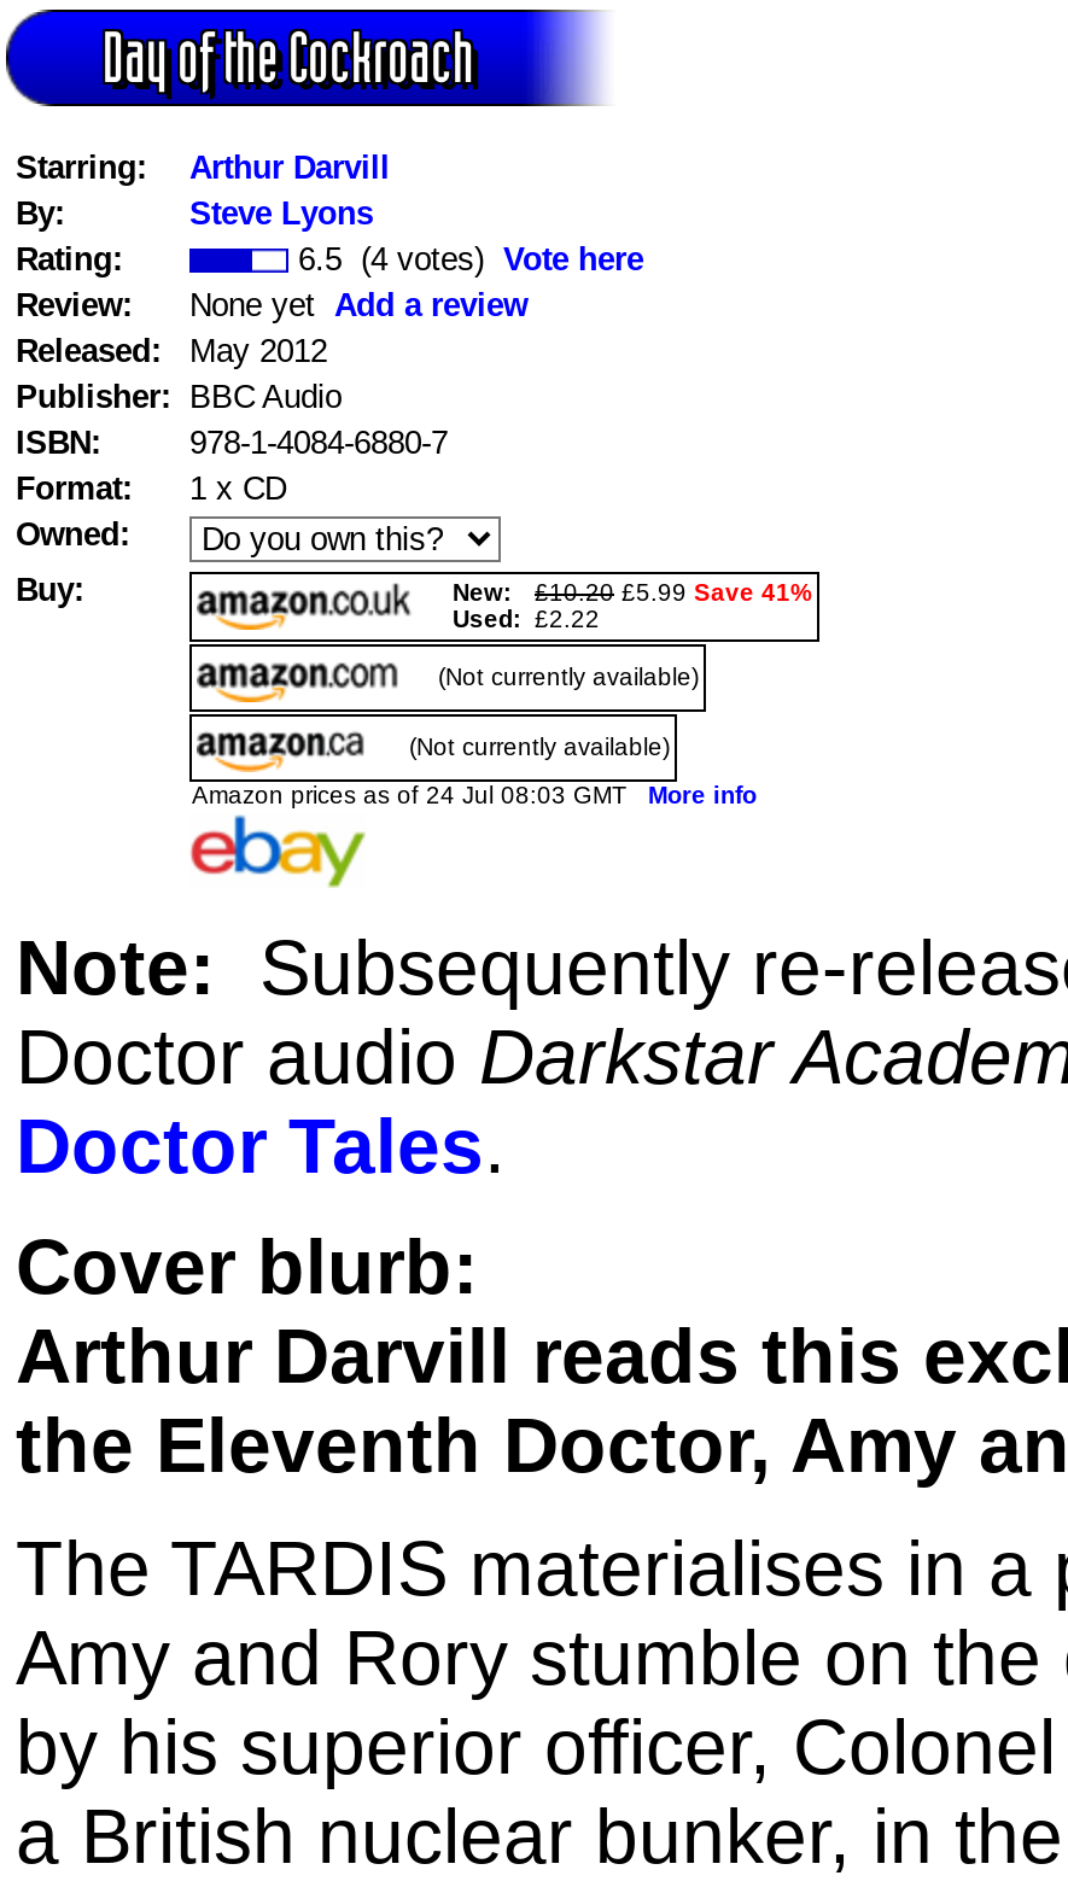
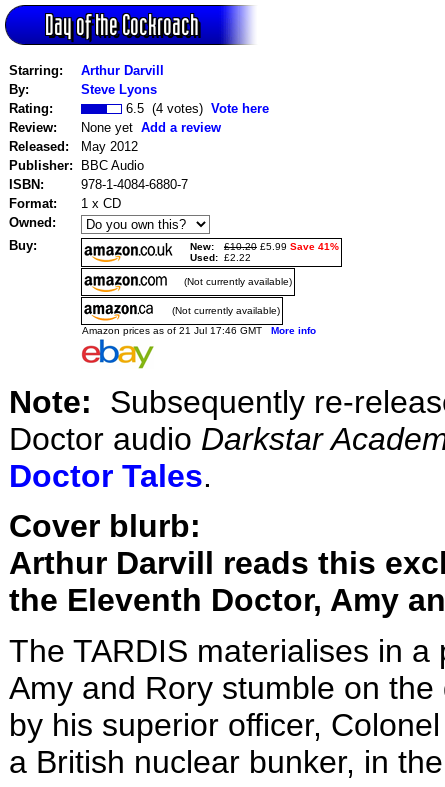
[192,781,757,808] Amazon prices as of 24 Jul 08:03 GMTMore info -> [82,325,316,336] Amazon prices as of 21 Jul 17:46 GMTMore info

